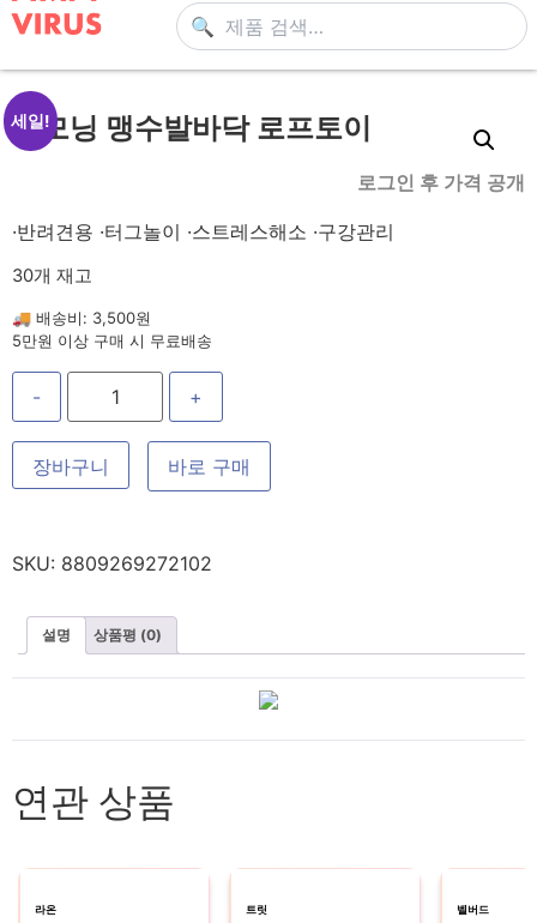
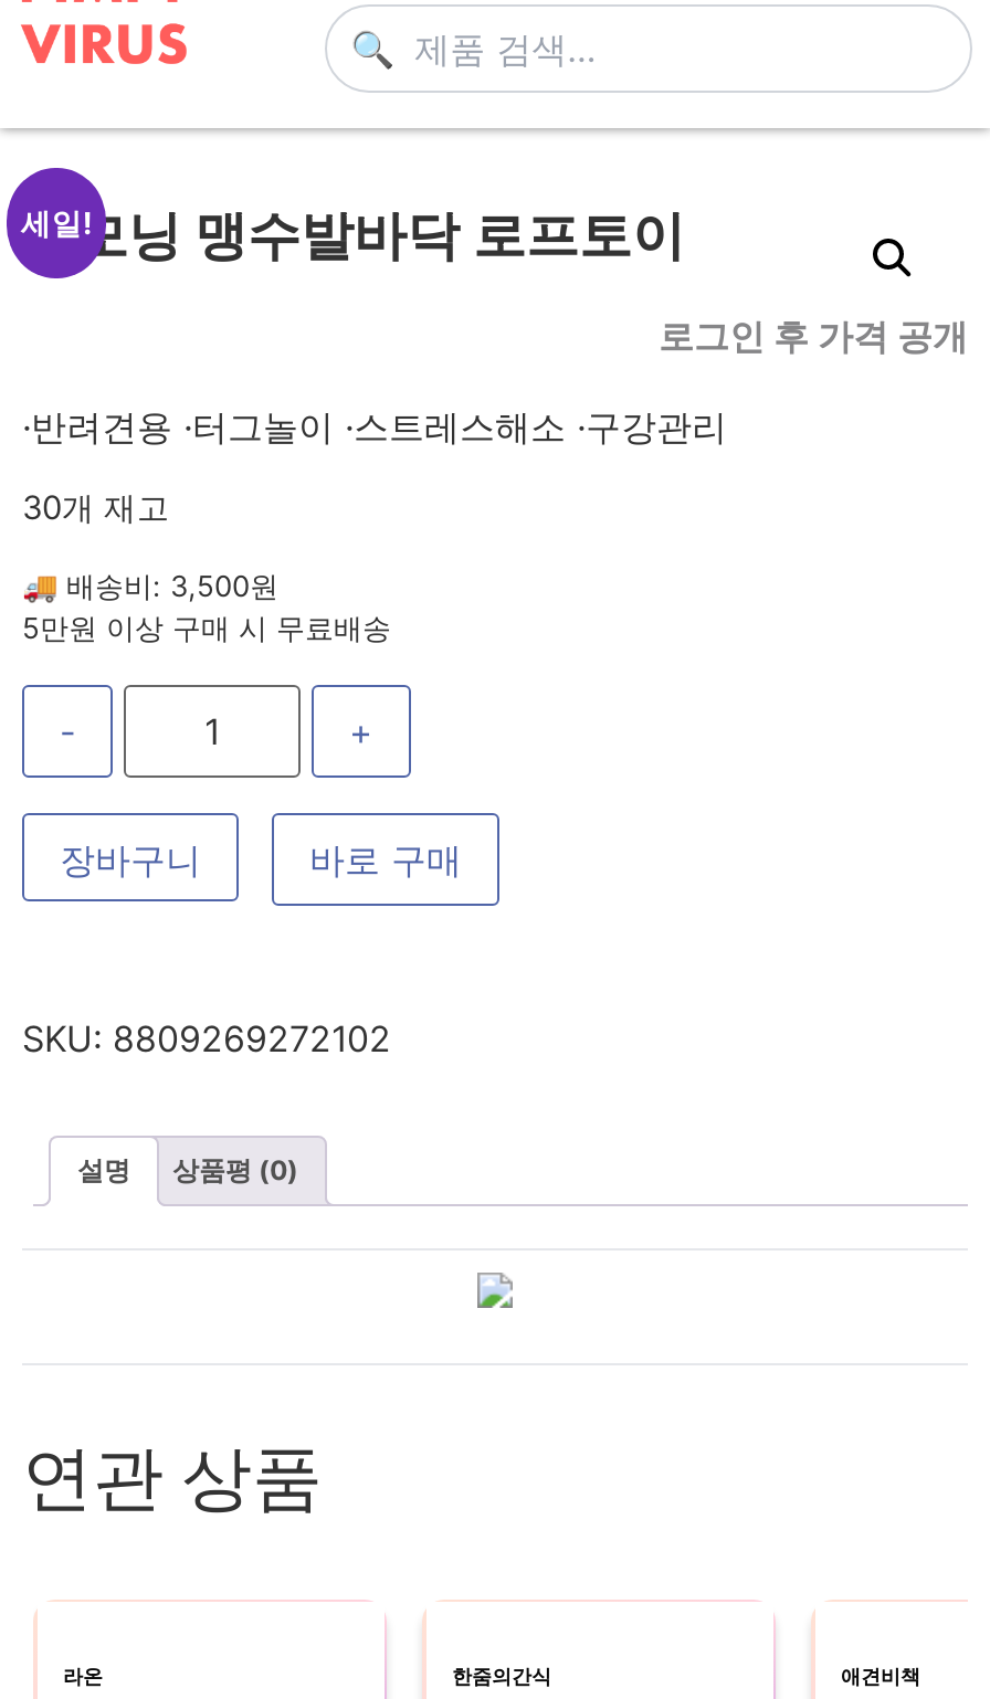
[245,904,267,916] 트릿 -> [452,1666,551,1688] 한줌의간식
[456,904,488,916] 벨버드 -> [841,1666,920,1688] 애견비책

